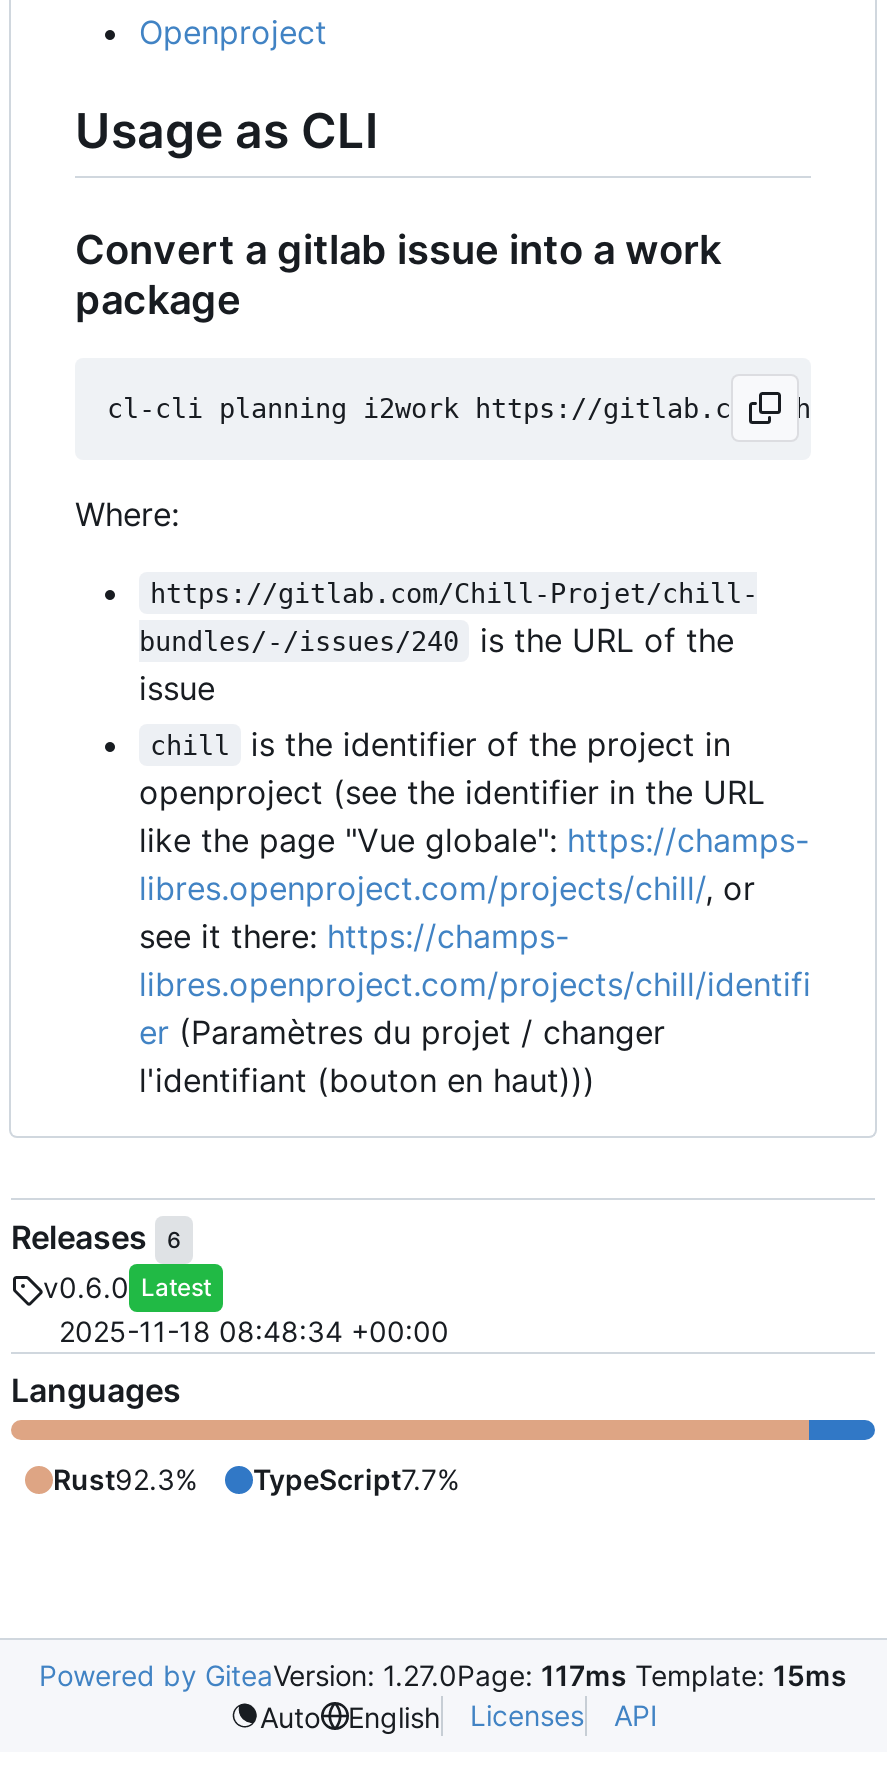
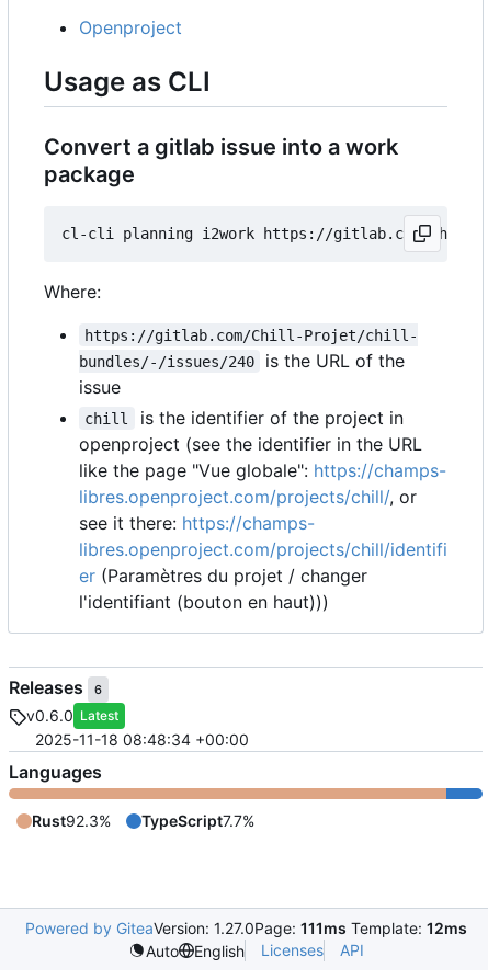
[39,1658,847,1692] Powered by GiteaVersion: 1.27.0Page: 117ms Template: 15ms -> [25,919,467,937] Powered by GiteaVersion: 1.27.0Page: 111ms Template: 12ms

